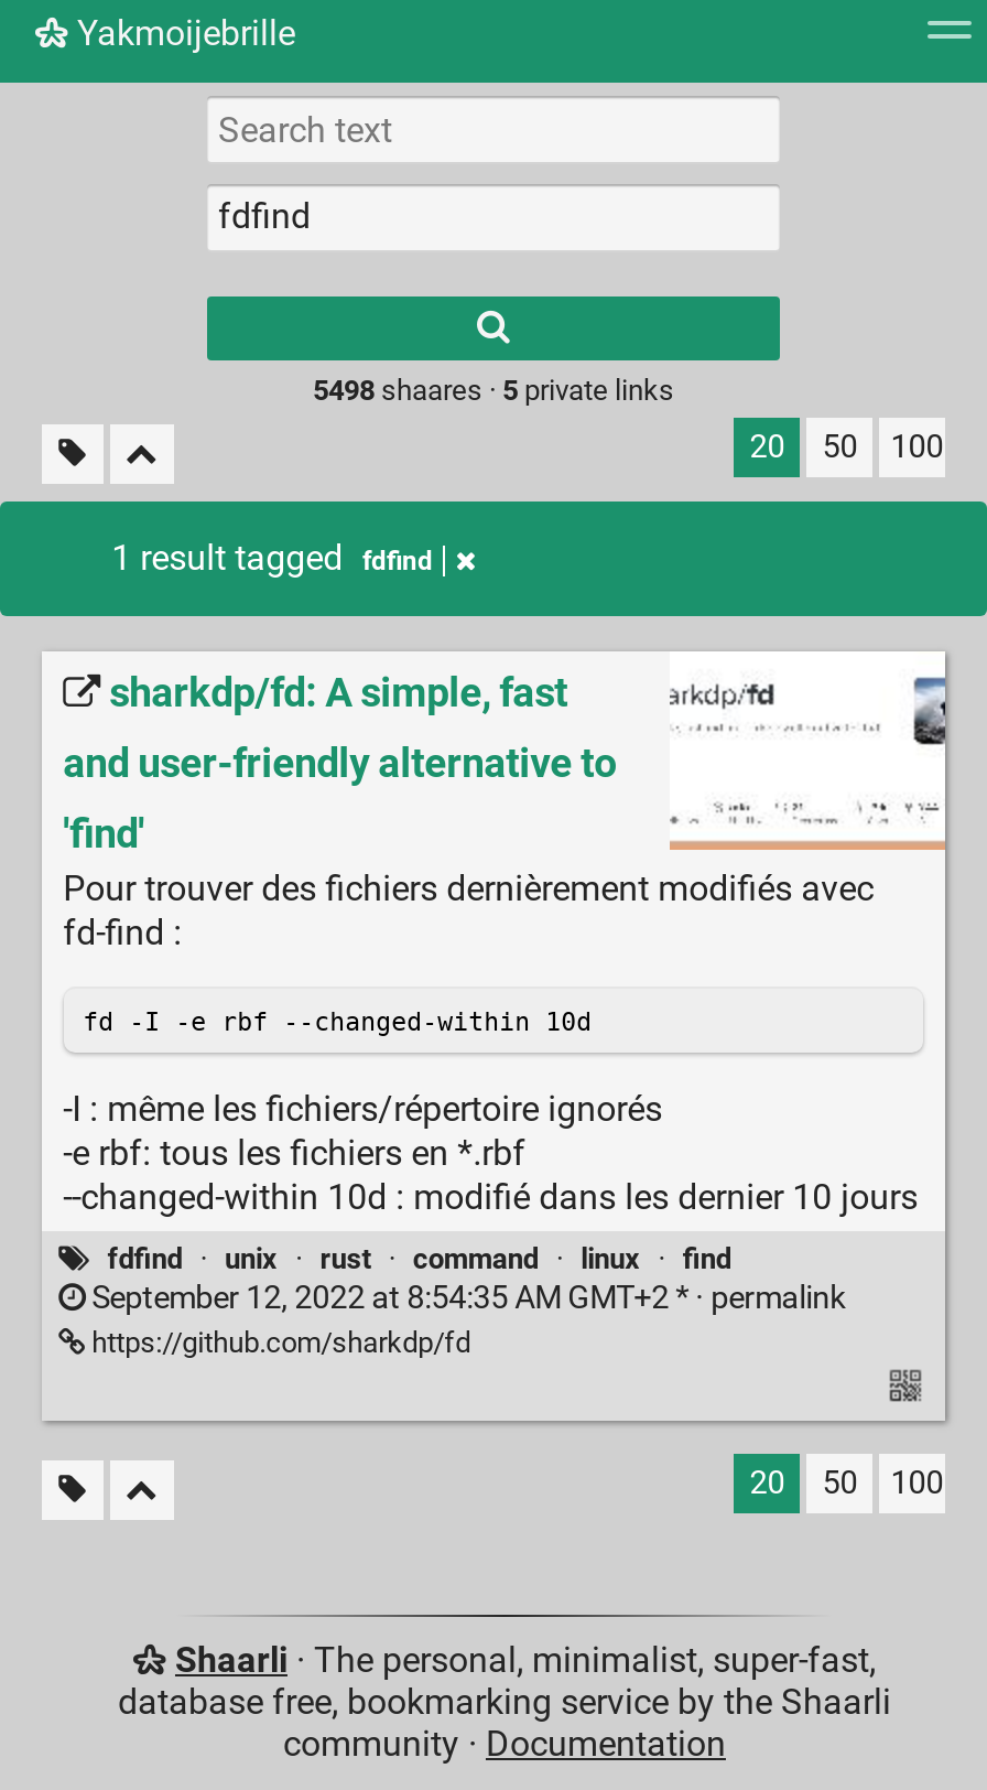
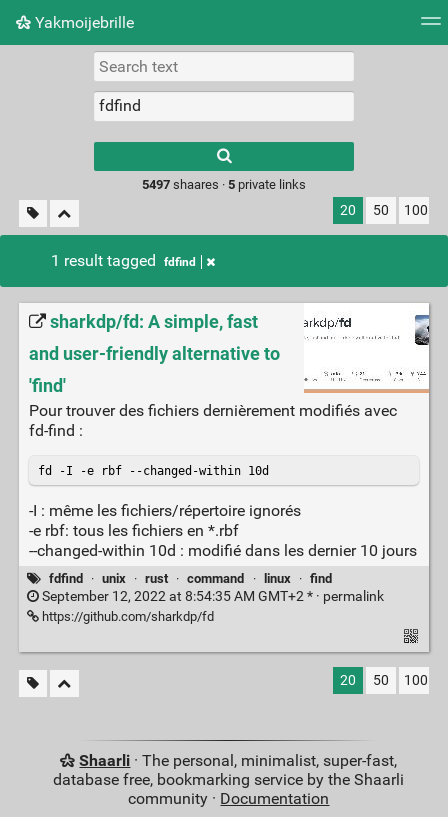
[313,373,674,406] 5498 shaares · 5 private links -> [142,177,306,192] 5497 shaares · 5 private links

